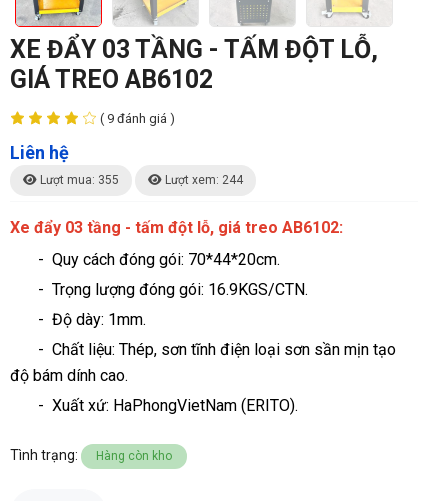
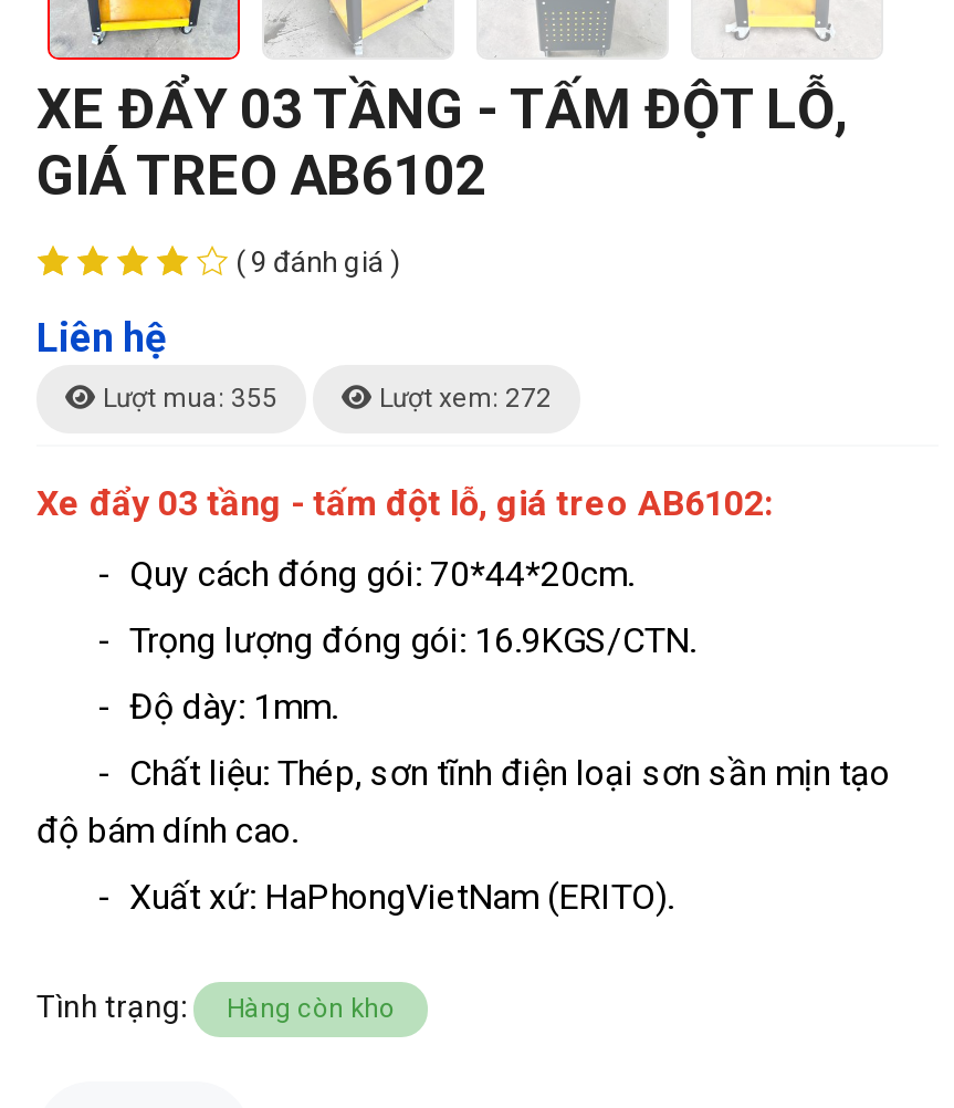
[162,173,243,187] Lượt xem: 244 -> [373,383,552,414] Lượt xem: 272

